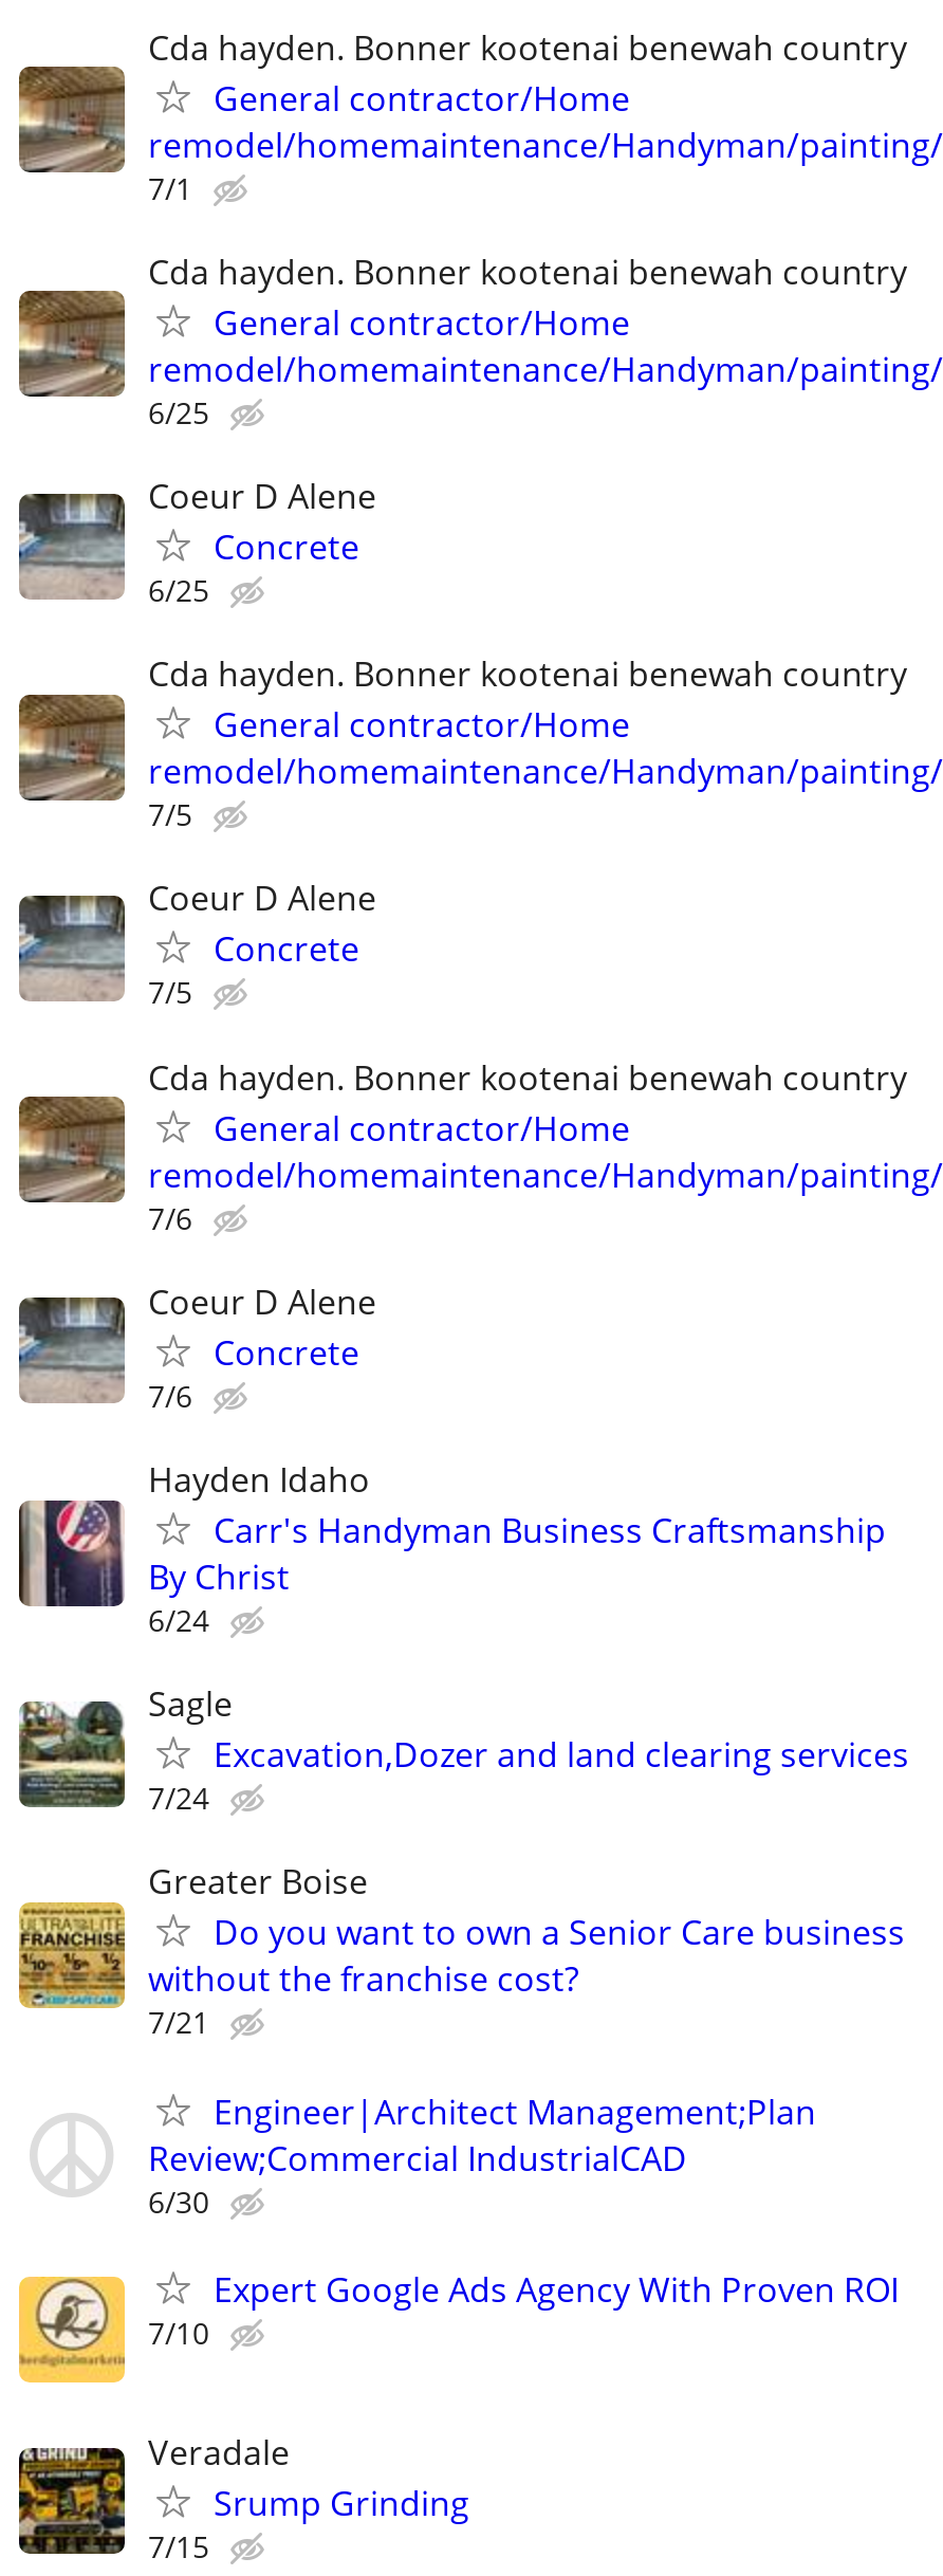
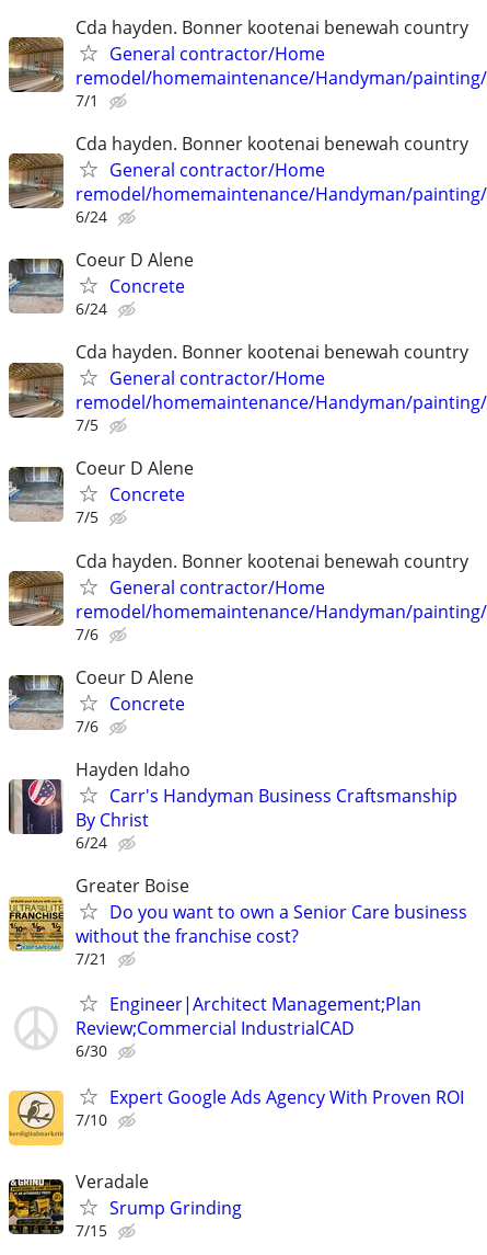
[148,392,209,432] 6/25 -> [76,206,107,227] 6/24
[148,570,209,610] 6/25 -> [76,298,107,319] 6/24
[17,1681,909,1818] [image] | Sagle | Excavation,Dozer and land clearing services | 7/24 -> none

